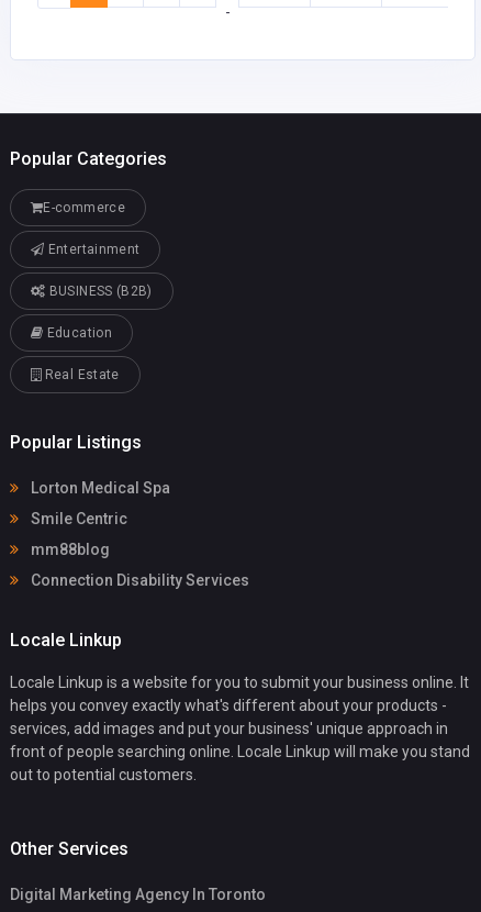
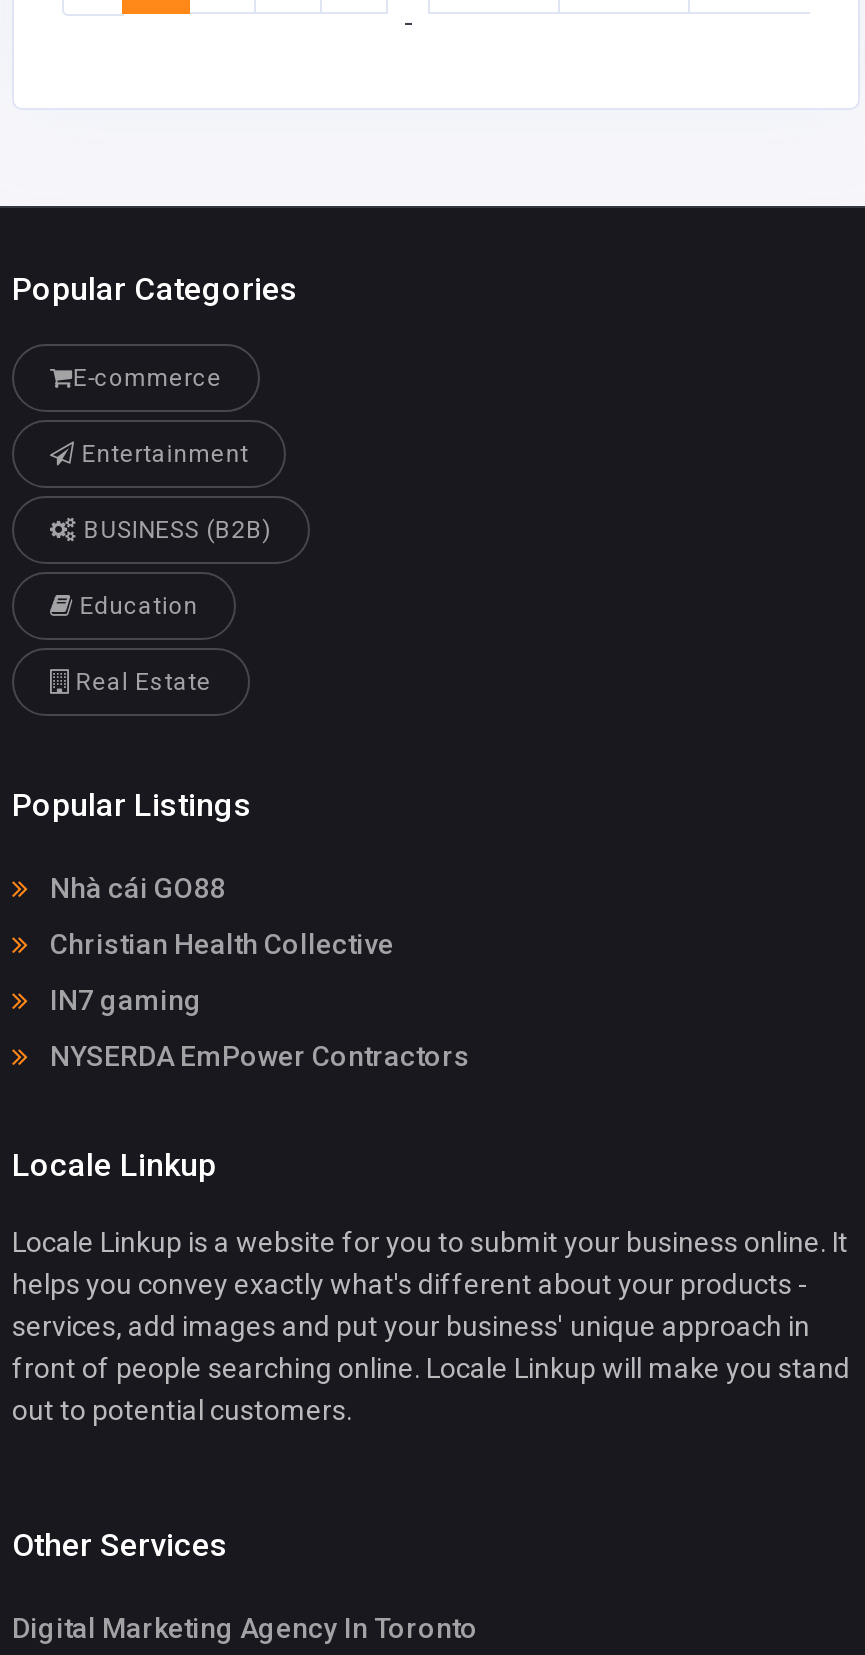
[27,480,170,497] Lorton Medical Spa -> [44,873,226,905] Nhà cái GO88
[27,510,127,528] Smile Centric -> [44,929,394,961] Christian Health Collective
[27,541,110,559] mm88blog -> [44,985,202,1017] IN7 gaming
[27,572,249,589] Connection Disability Services -> [44,1041,470,1073] NYSERDA EmPower Contractors

